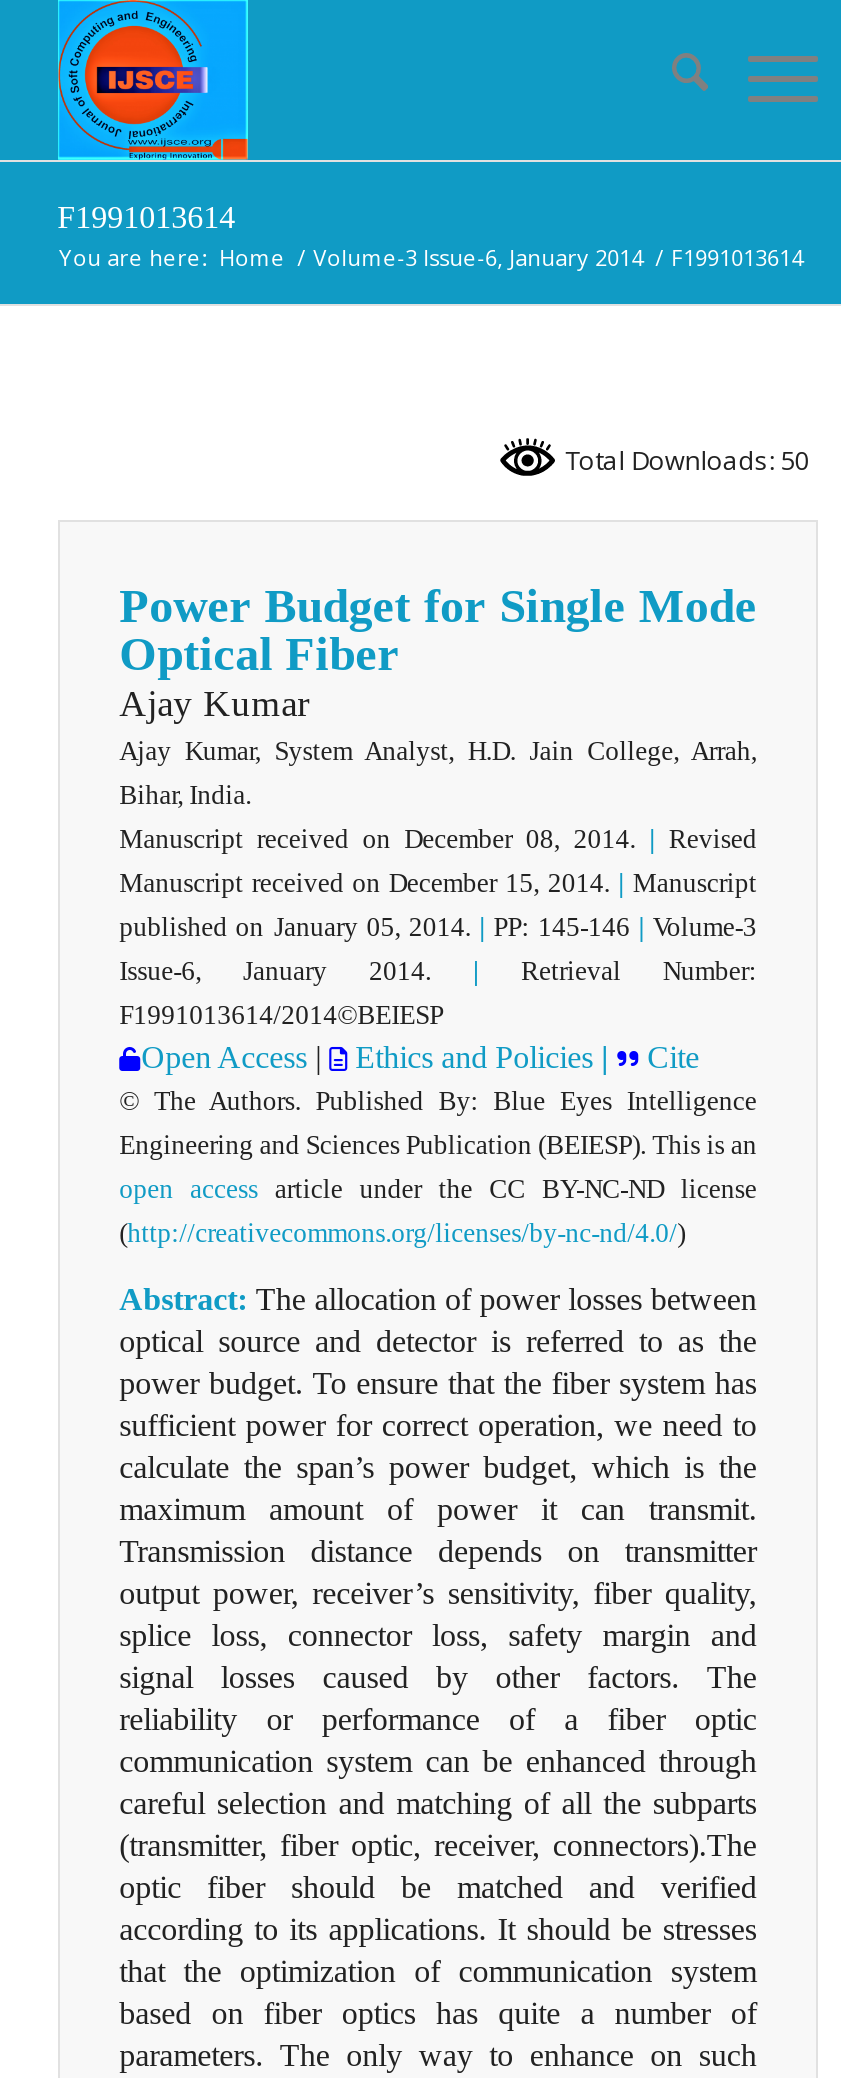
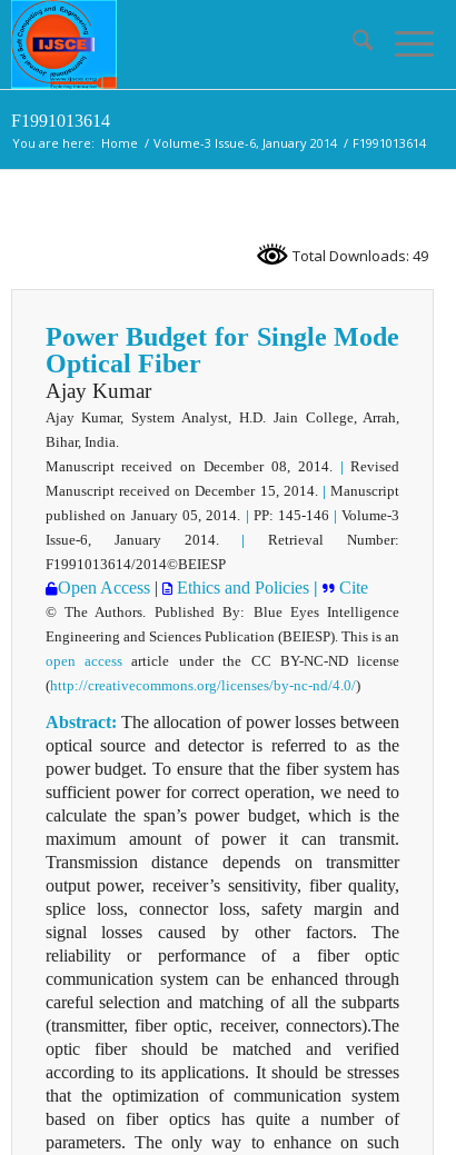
[559,442,809,478] Total Downloads: 50 -> [290,246,429,266] Total Downloads: 49

